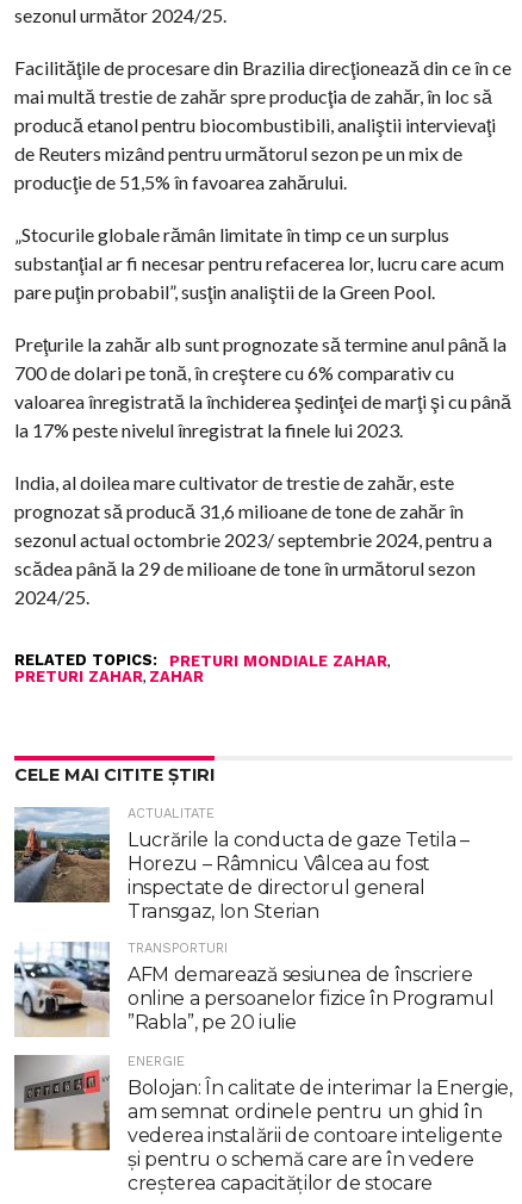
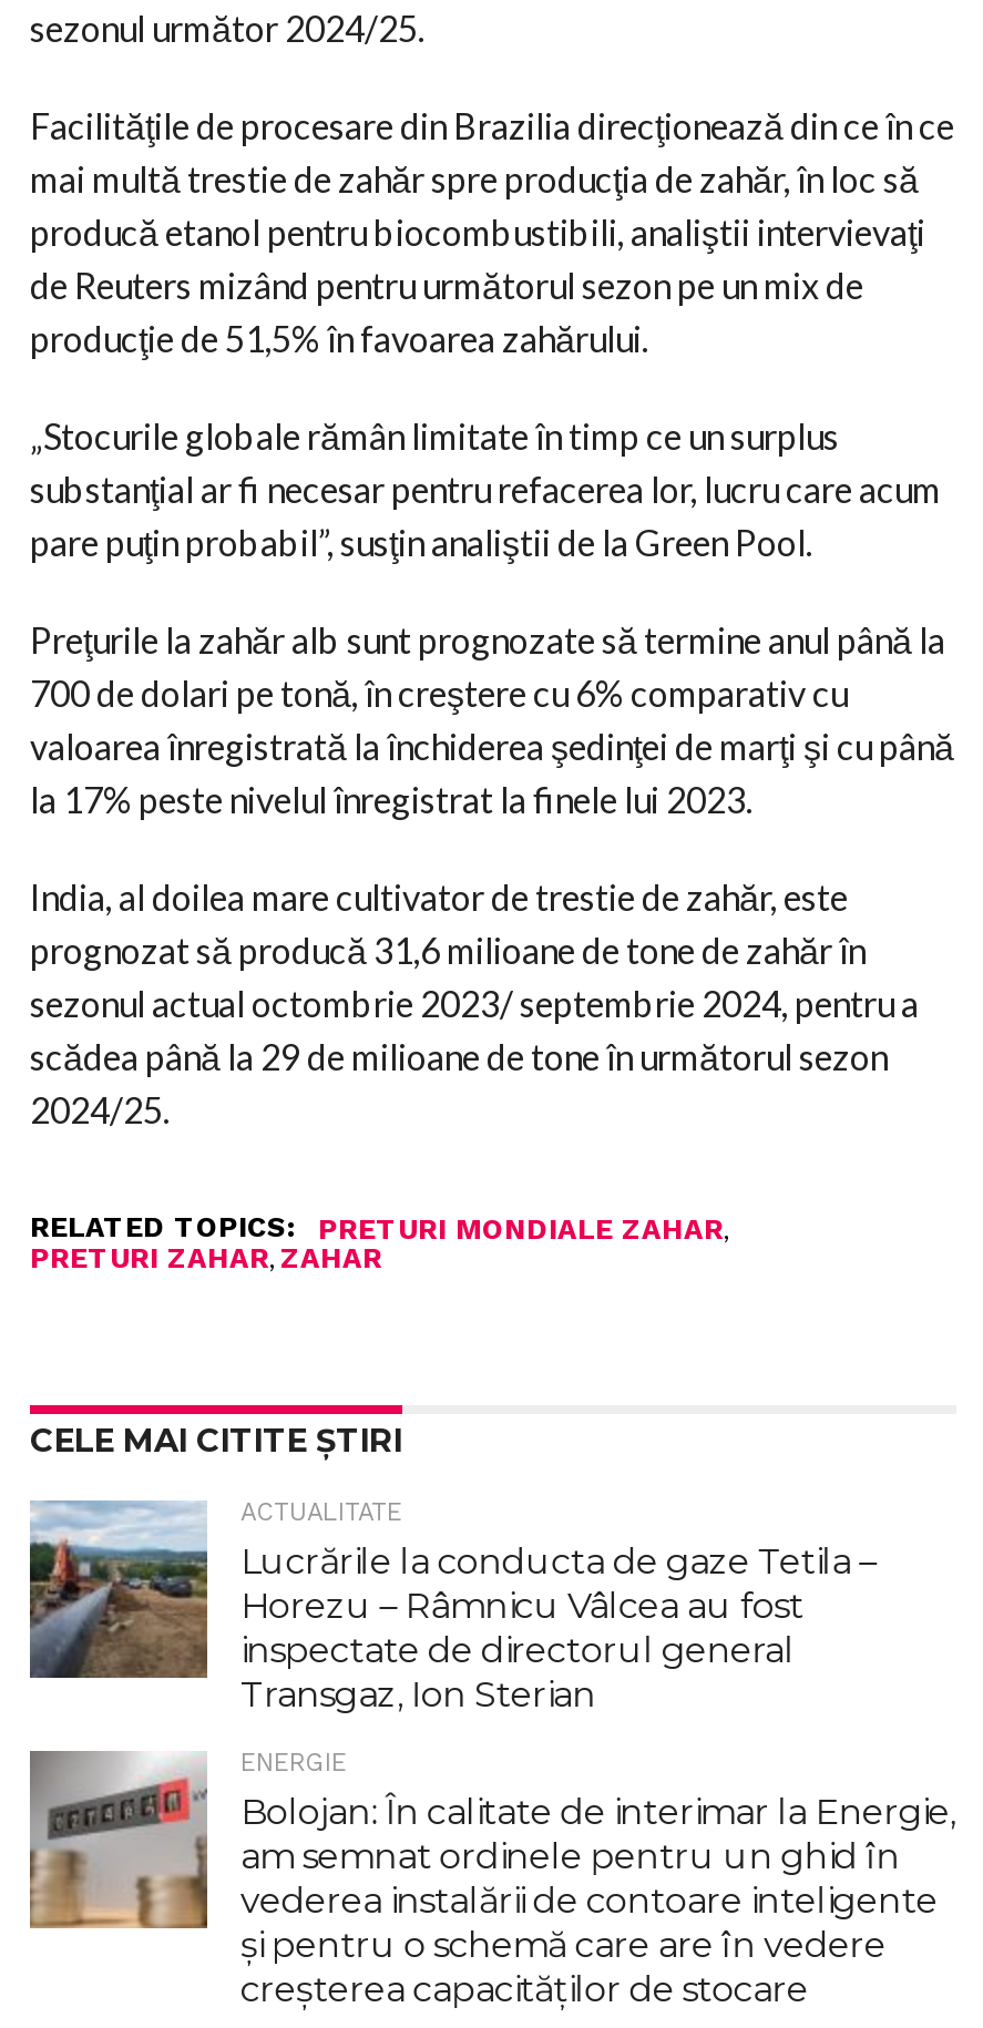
[14,940,494,1036] [image] | TRANSPORTURI | AFM demarează sesiunea de înscriere | online a persoanelor fizice în Programul | ”Rabla”, pe 20 iulie -> none

